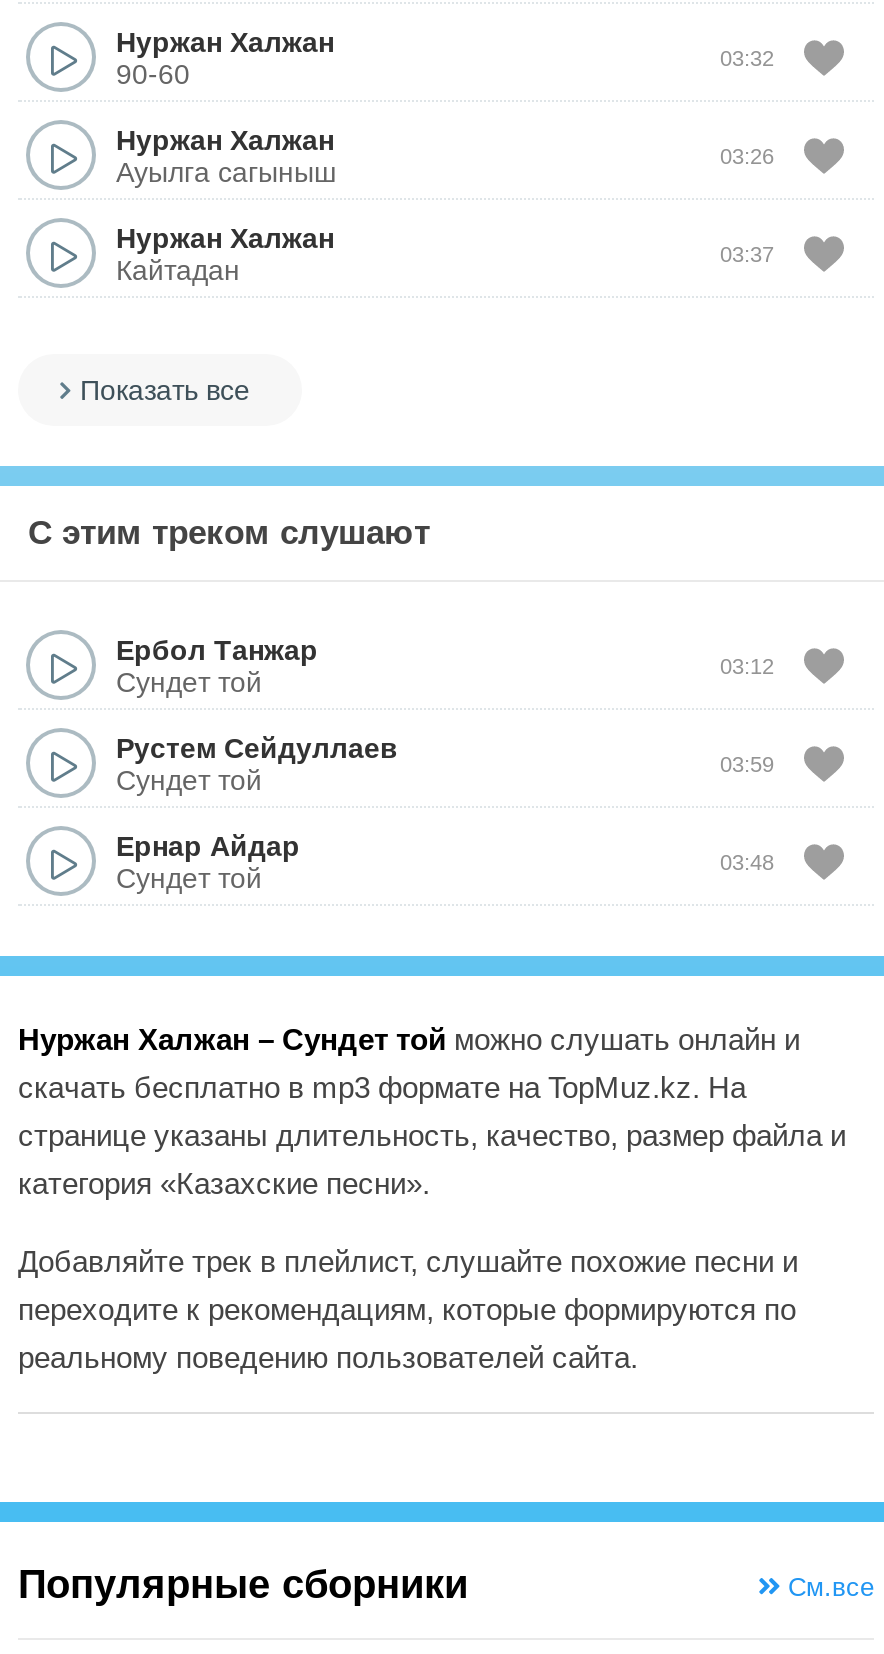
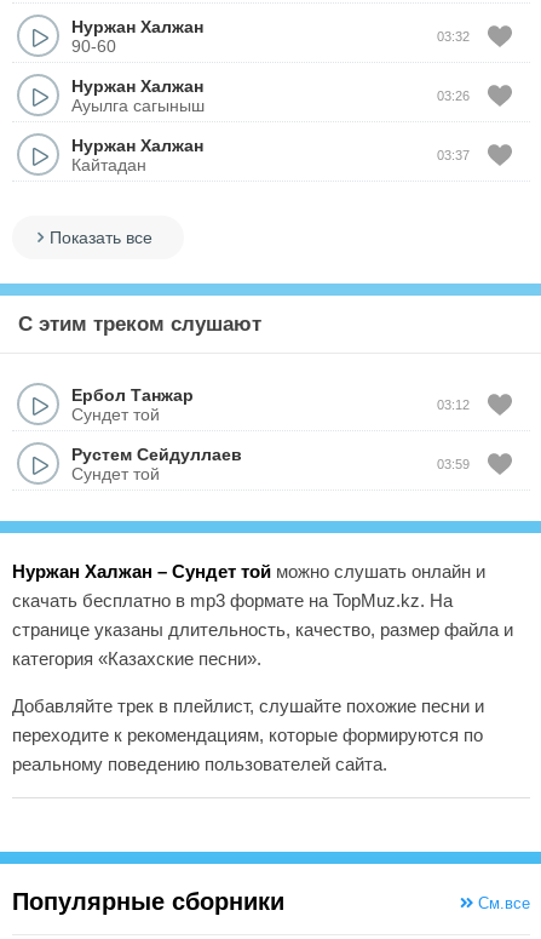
[116,829,774,893] Ернар Айдар | Сундет той | 03:48 -> none

